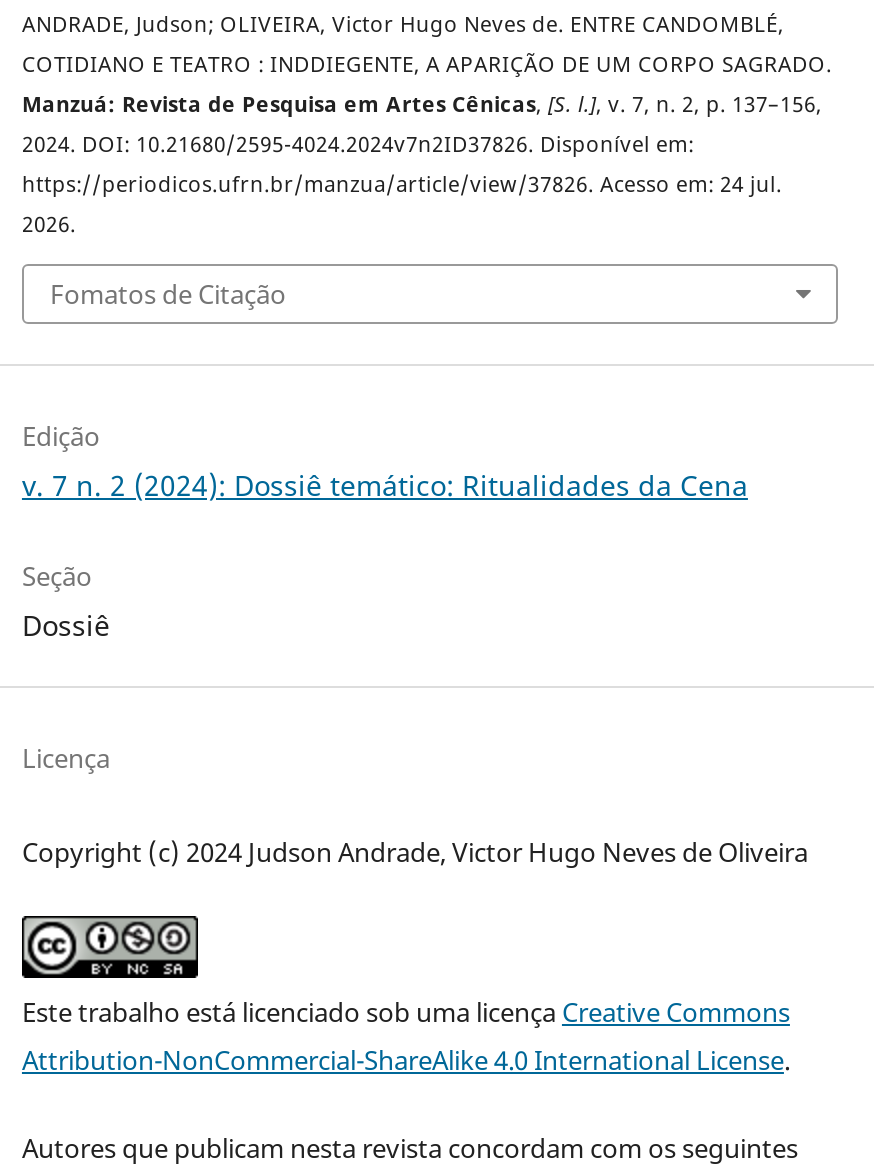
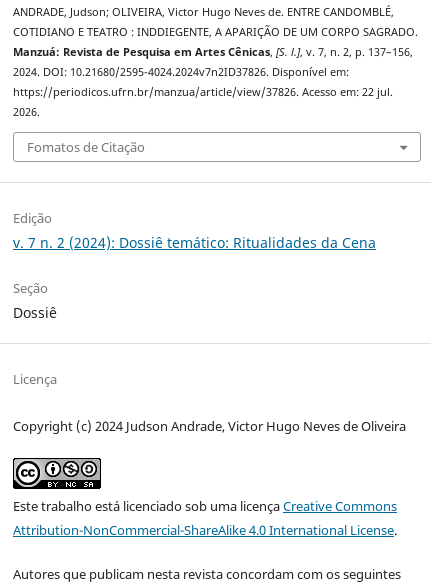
[22,169,782,197] https://periodicos.ufrn.br/manzua/article/view/37826. Acesso em: 24 jul. -> [13,84,393,98] https://periodicos.ufrn.br/manzua/article/view/37826. Acesso em: 22 jul.

